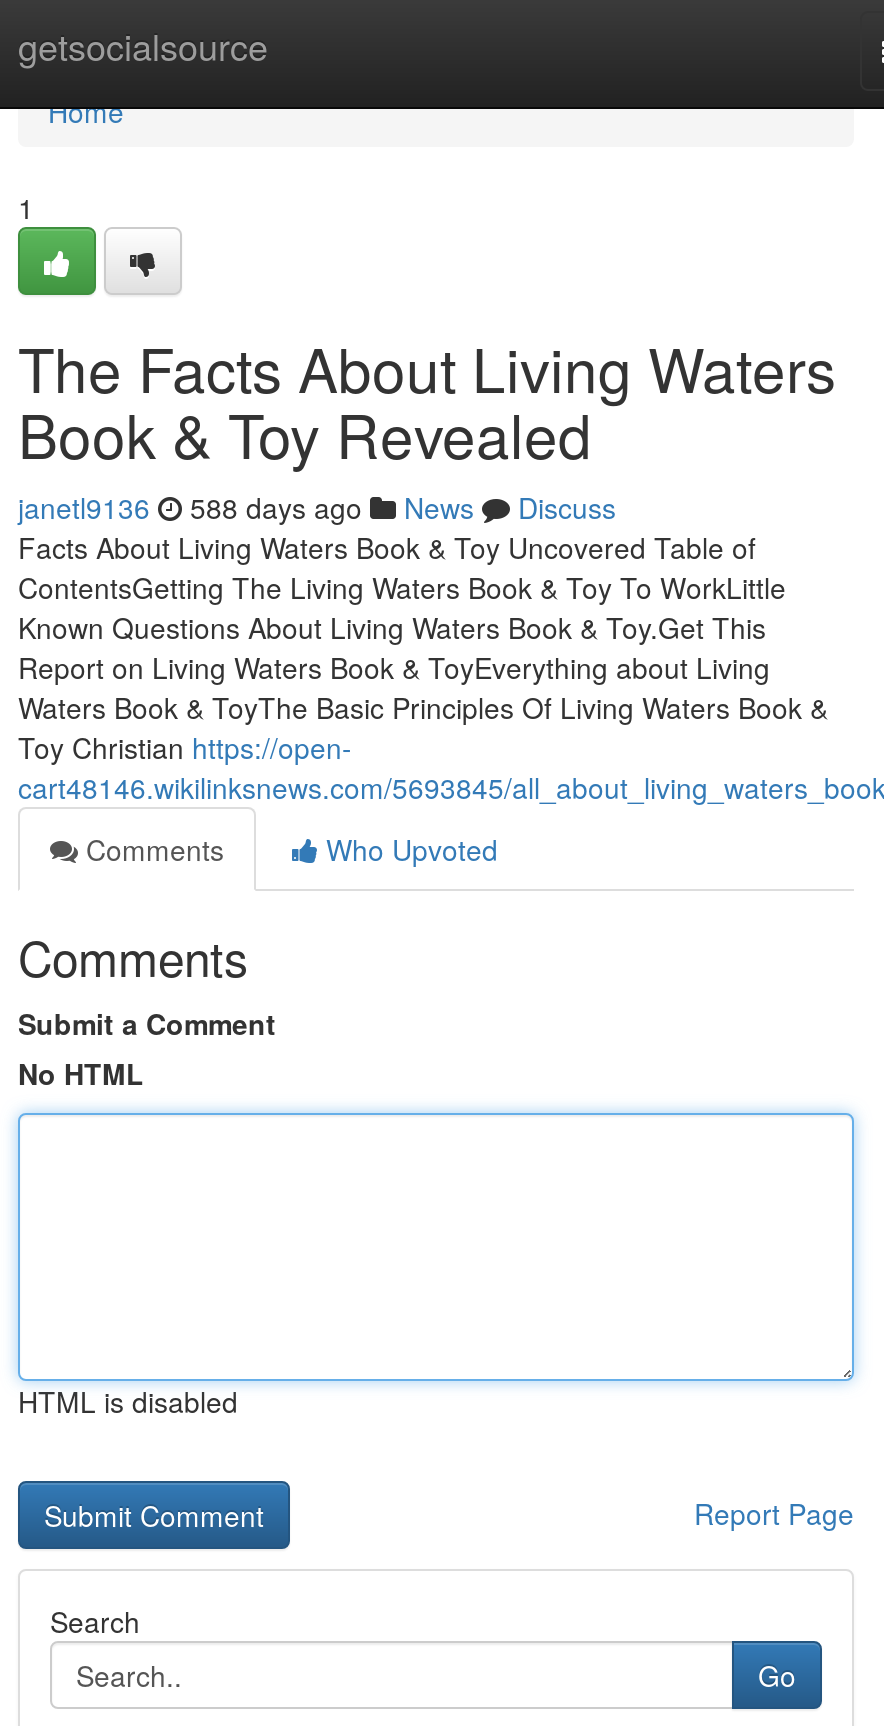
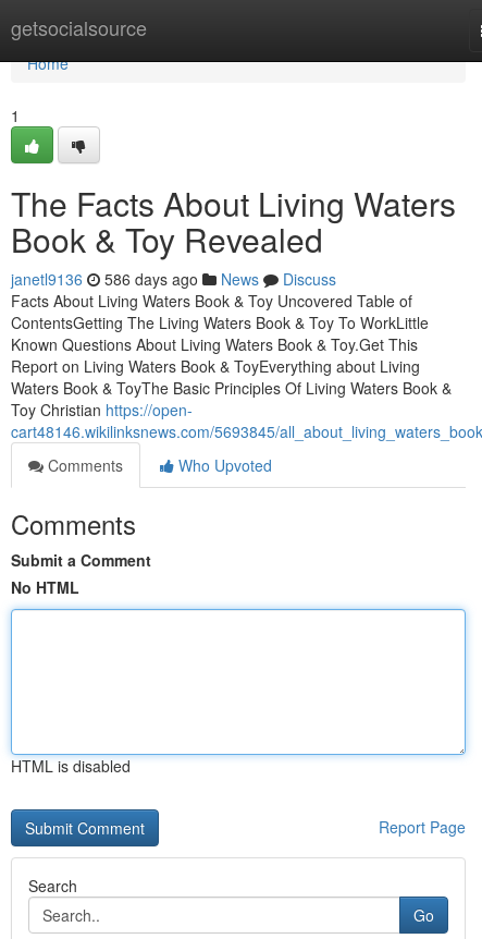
[18,487,616,527] janetl9136 588 days ago News Discuss -> [11,268,336,290] janetl9136 586 days ago News Discuss

